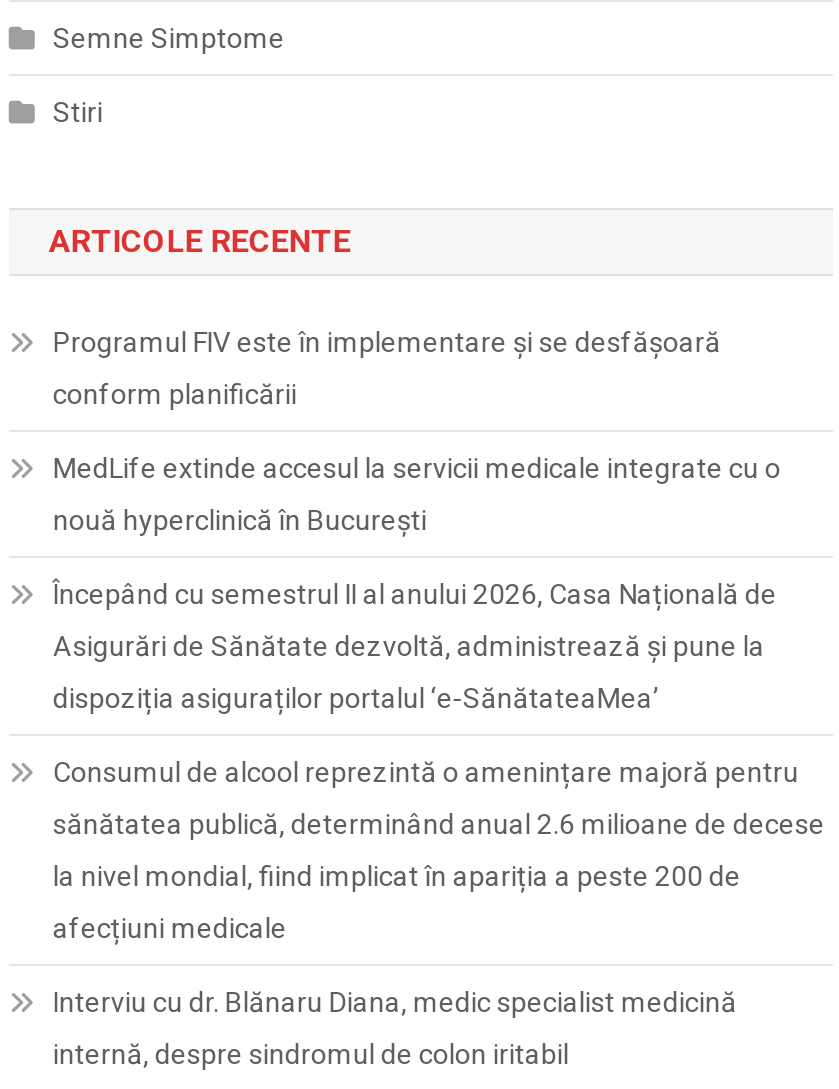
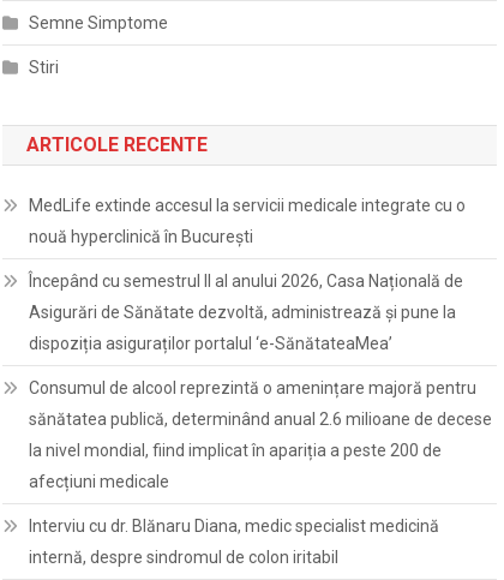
[53,326,721,410] Programul FIV este în implementare și se desfășoară | conform planificării -> none

